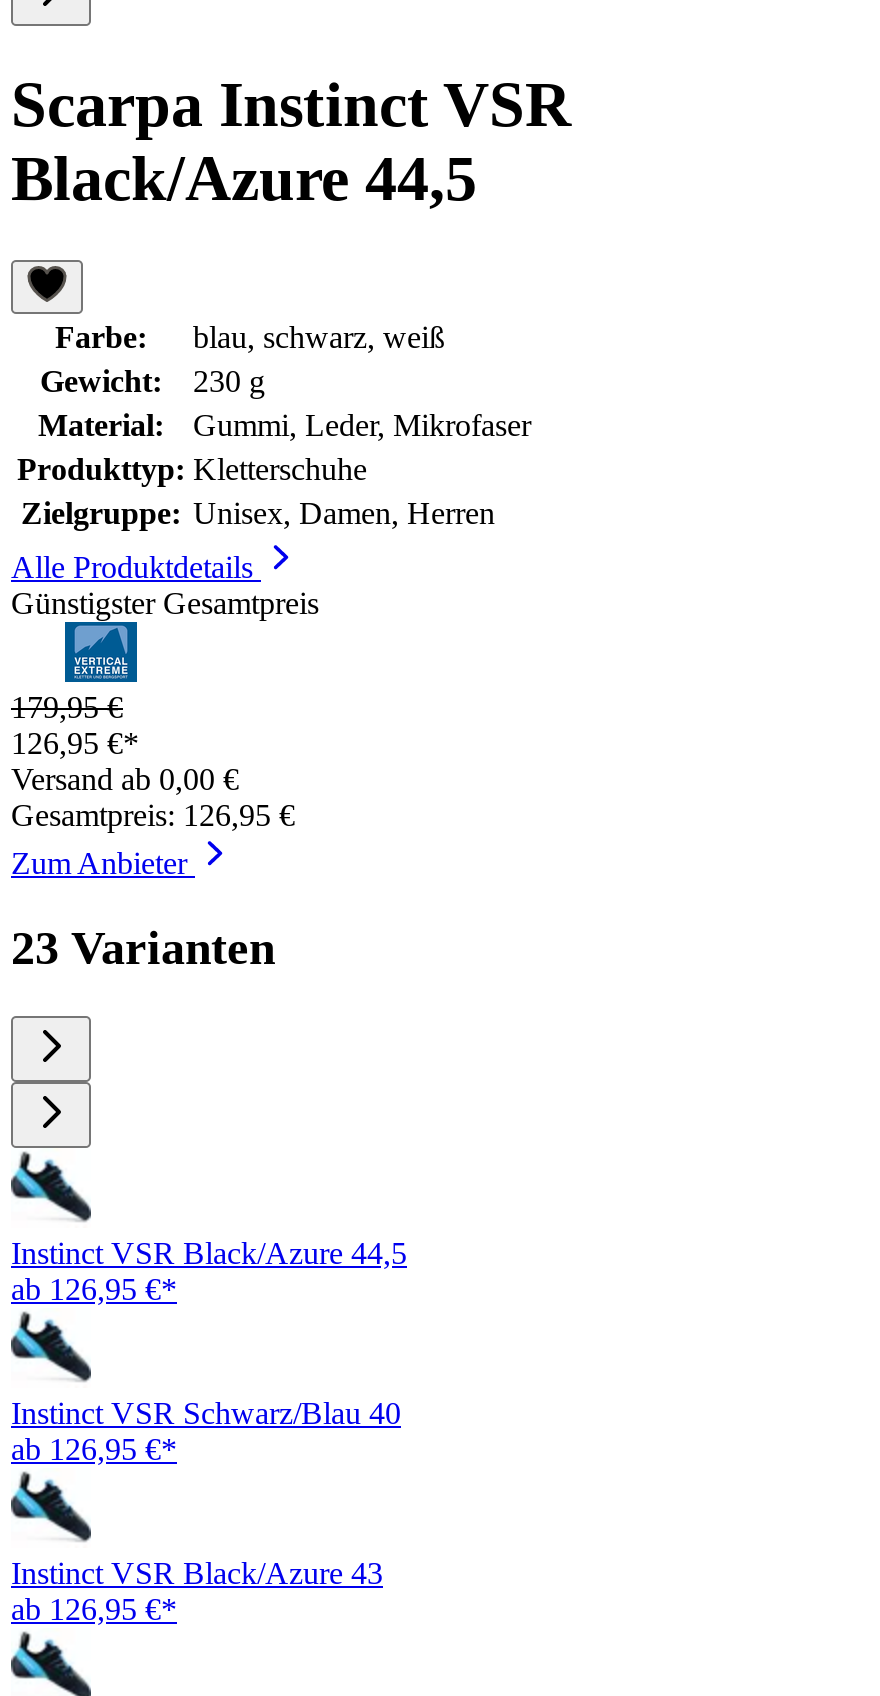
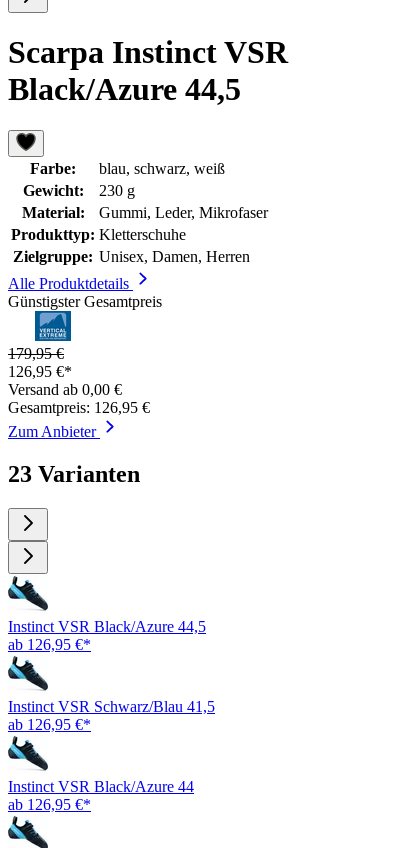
[11,1395,401,1429] Instinct VSR Schwarz/Blau 40 -> [8,698,215,715] Instinct VSR Schwarz/Blau 41,5
[11,1555,383,1589] Instinct VSR Black/Azure 43 -> [8,778,194,795] Instinct VSR Black/Azure 44

